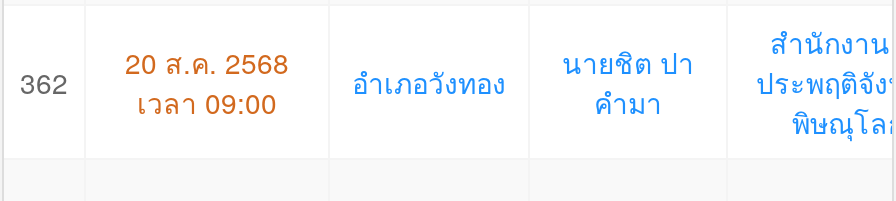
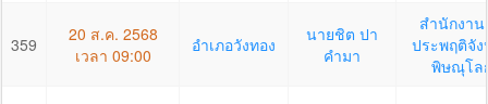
[20,62,68,102] 362 -> [11,34,37,55] 359

